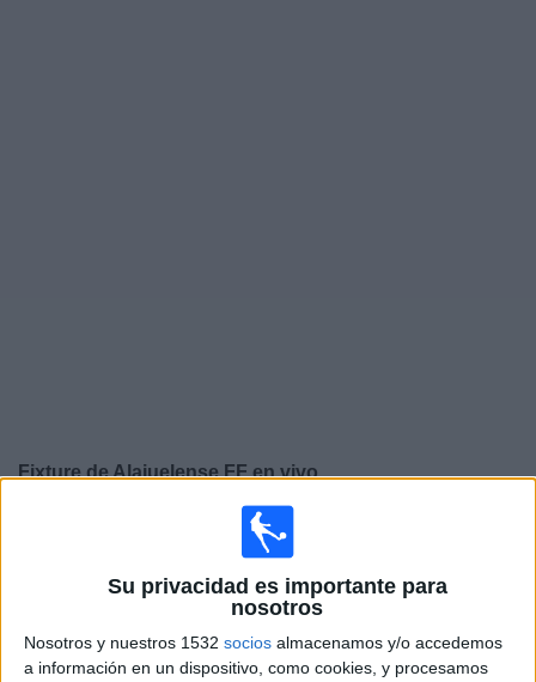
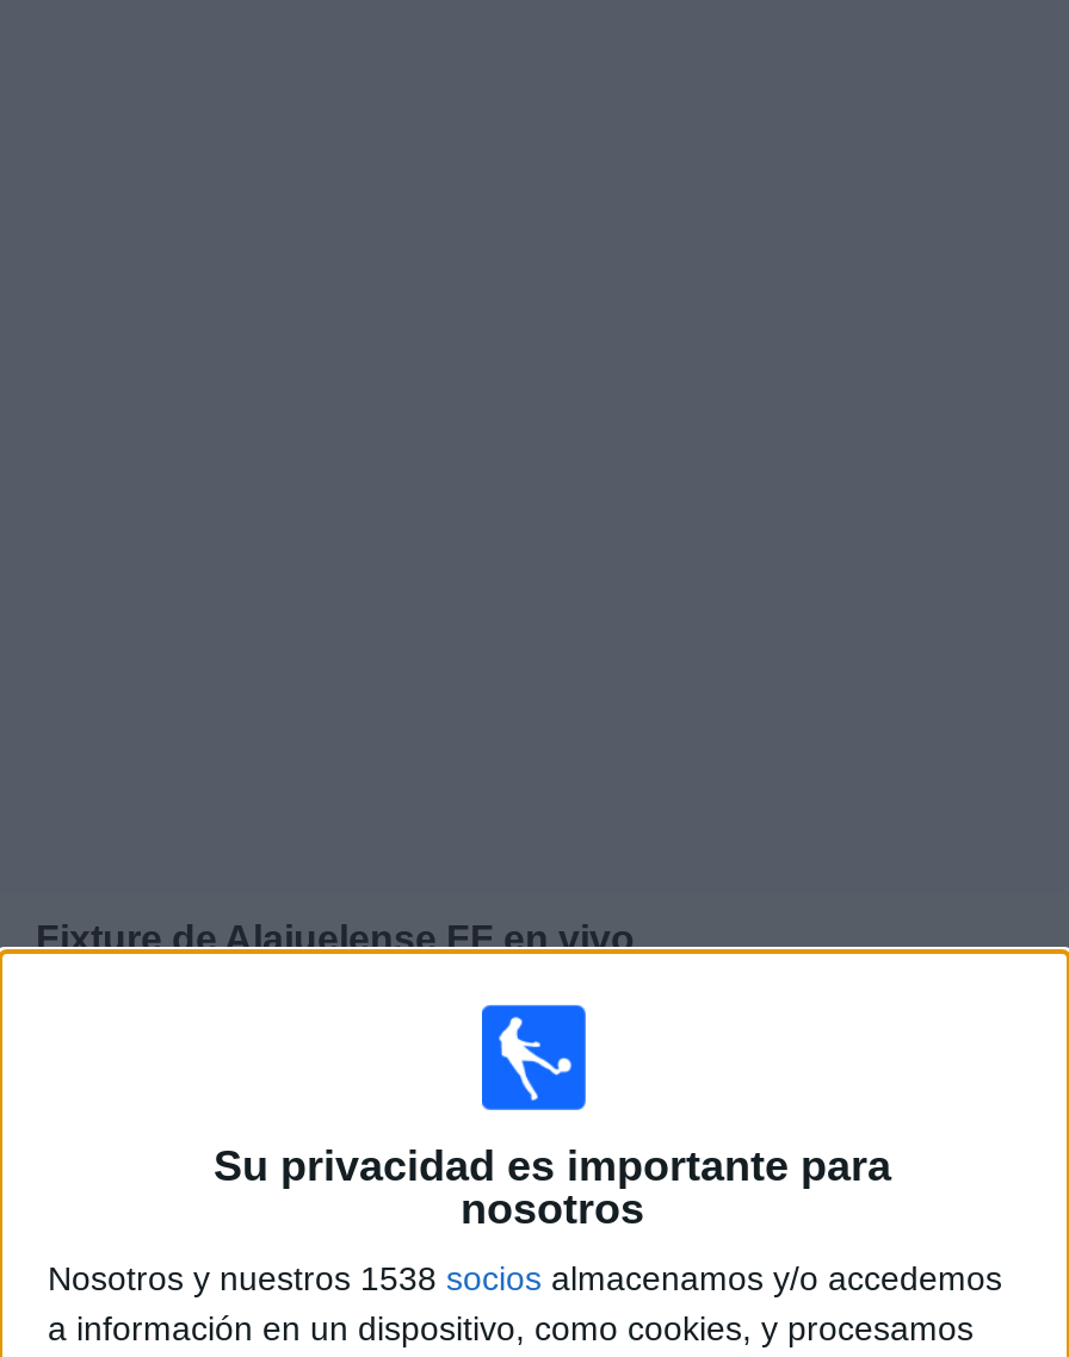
[24,633,502,653] Nosotros y nuestros 1532 socios almacenamos y/o accedemos -> [48,1260,1002,1298] Nosotros y nuestros 1538 socios almacenamos y/o accedemos

